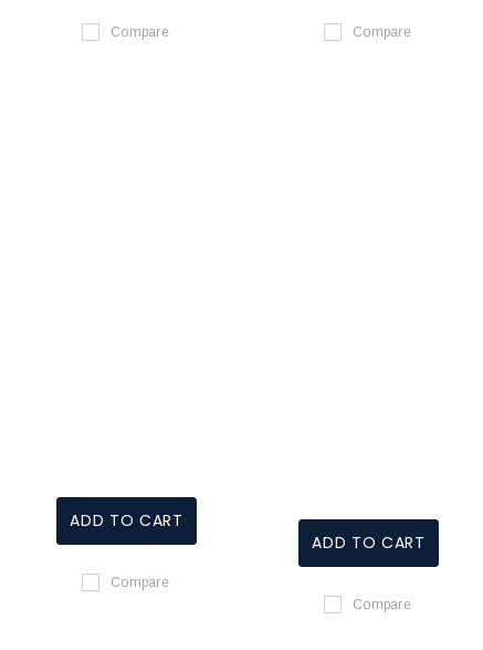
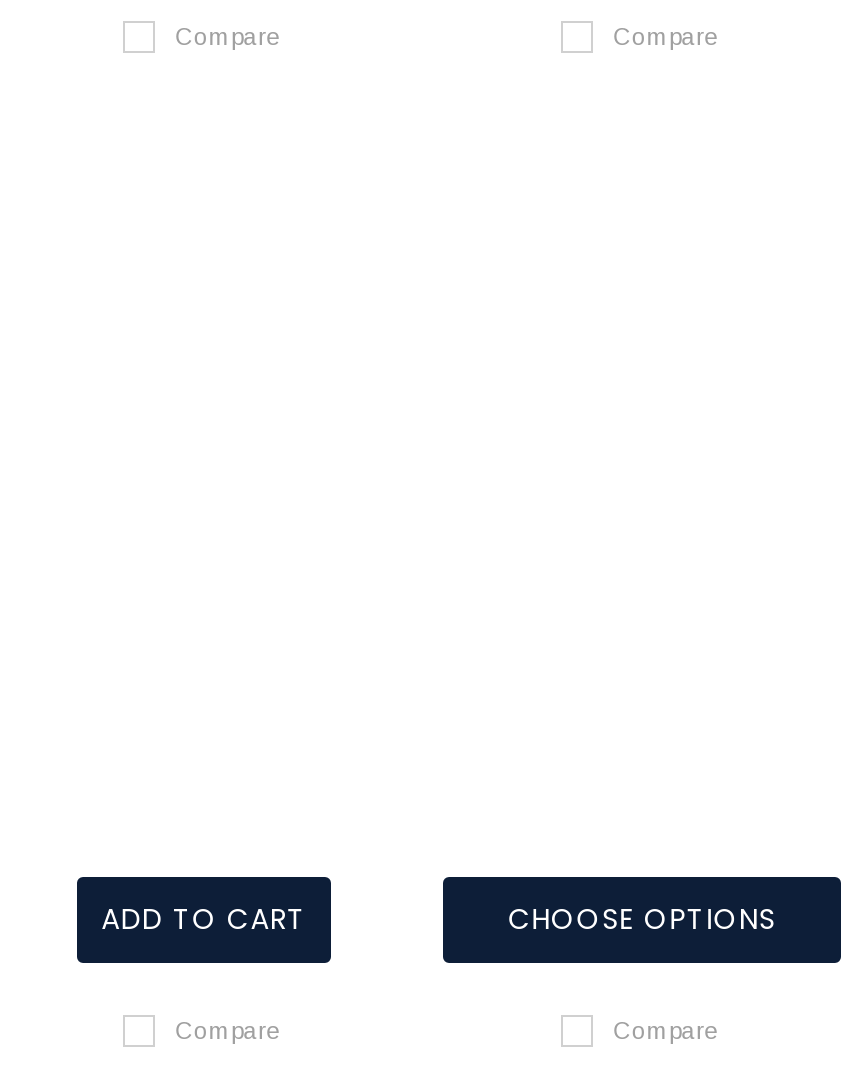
[312,532,425,554] ADD TO CART -> [508,899,776,939] CHOOSE OPTIONS

